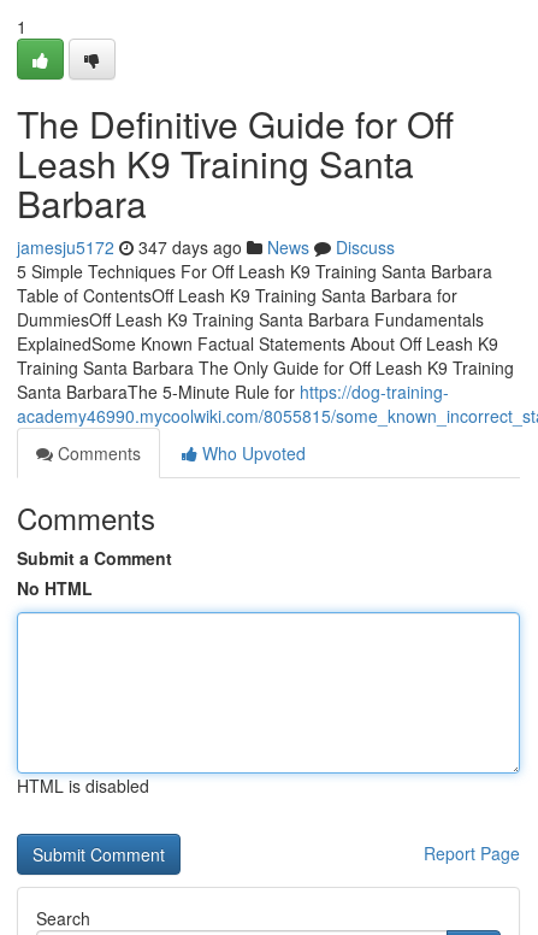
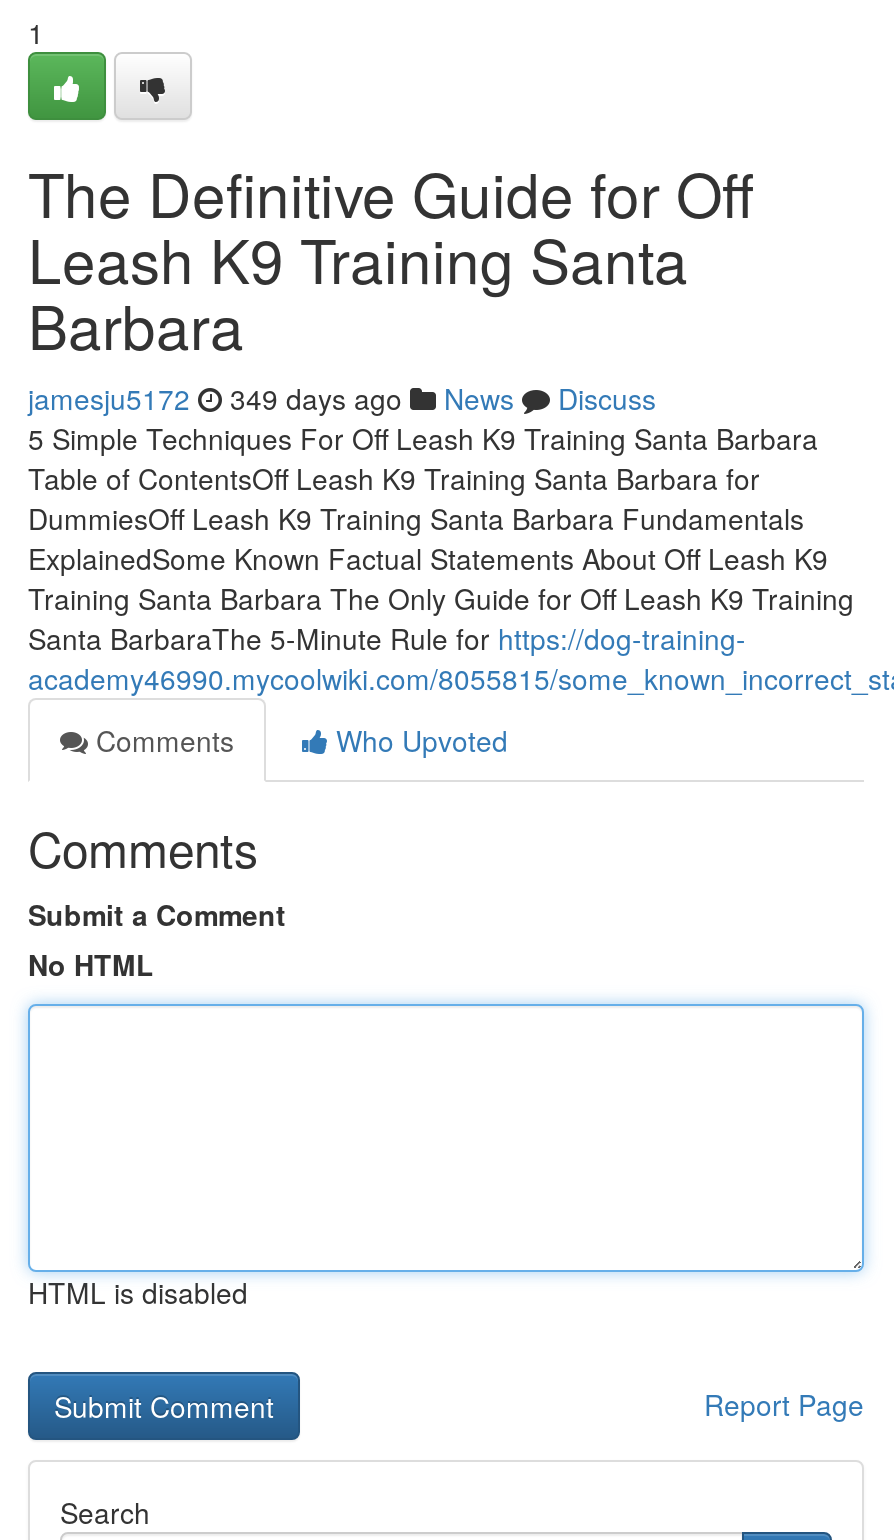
[17,235,395,259] jamesju5172 347 days ago News Discuss -> [28,378,656,418] jamesju5172 349 days ago News Discuss

